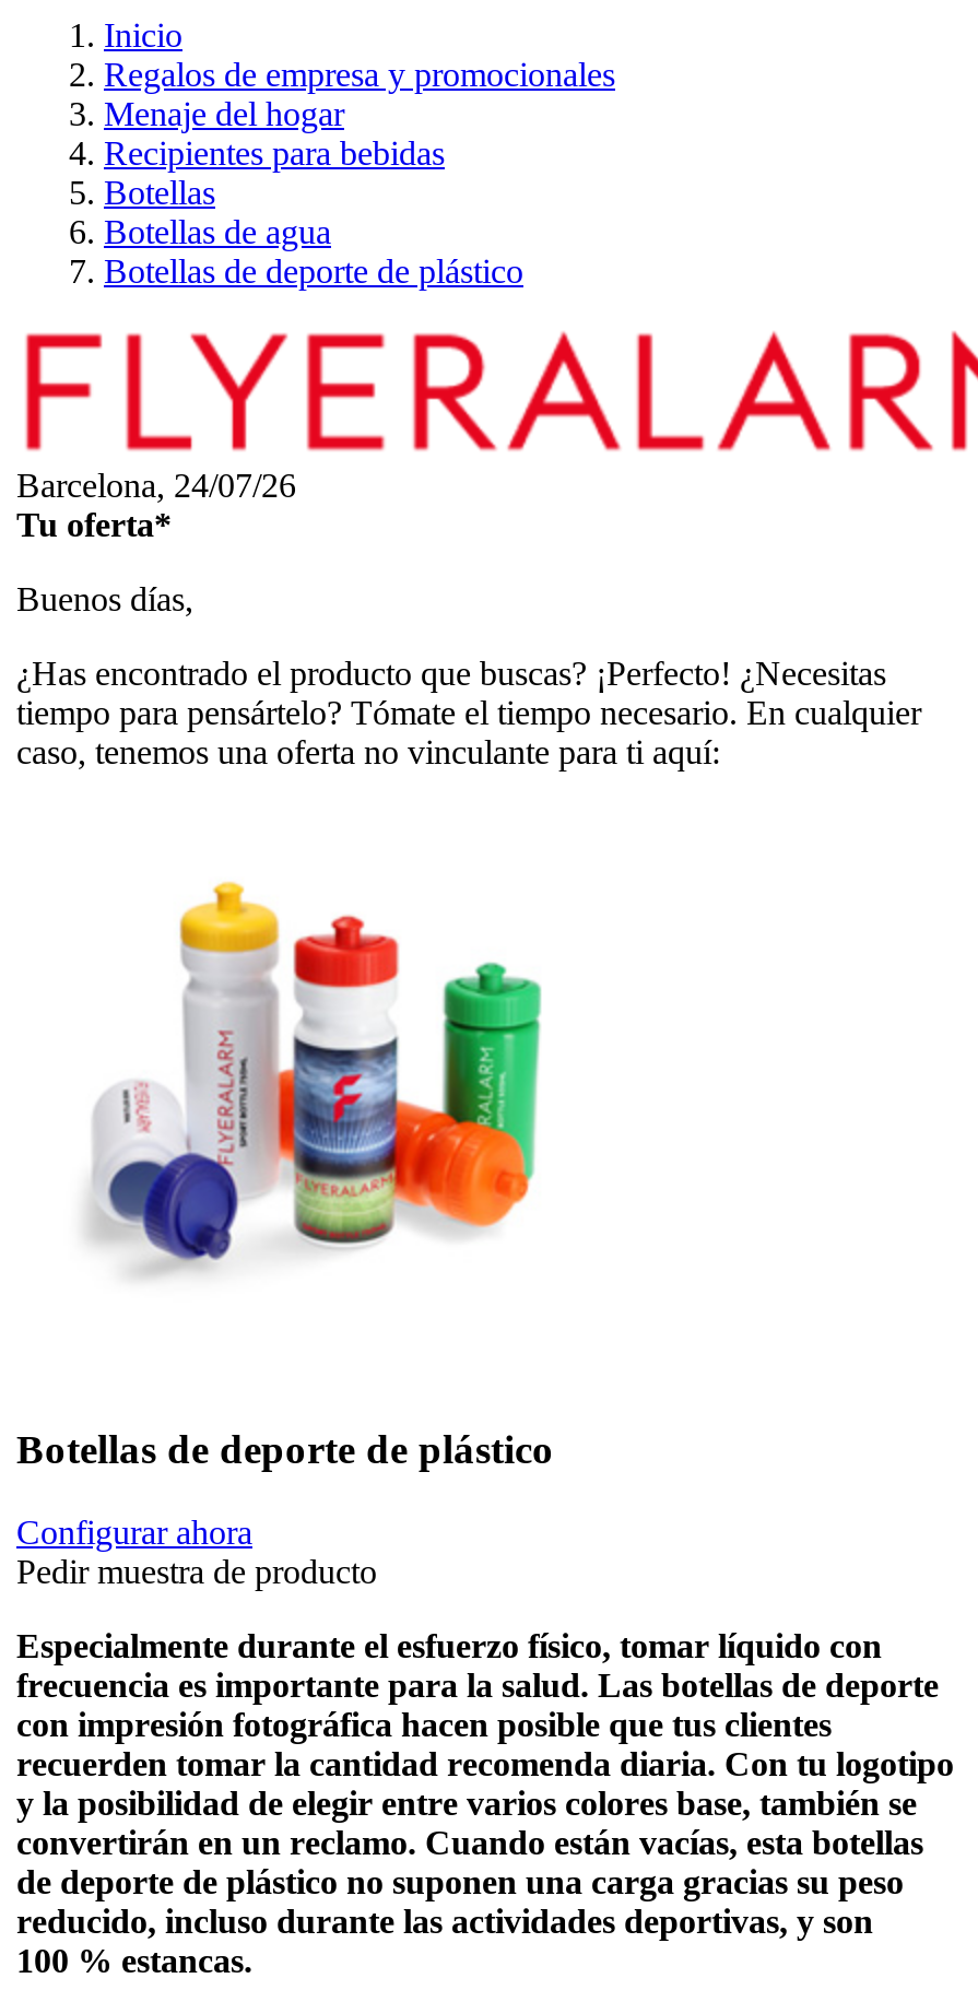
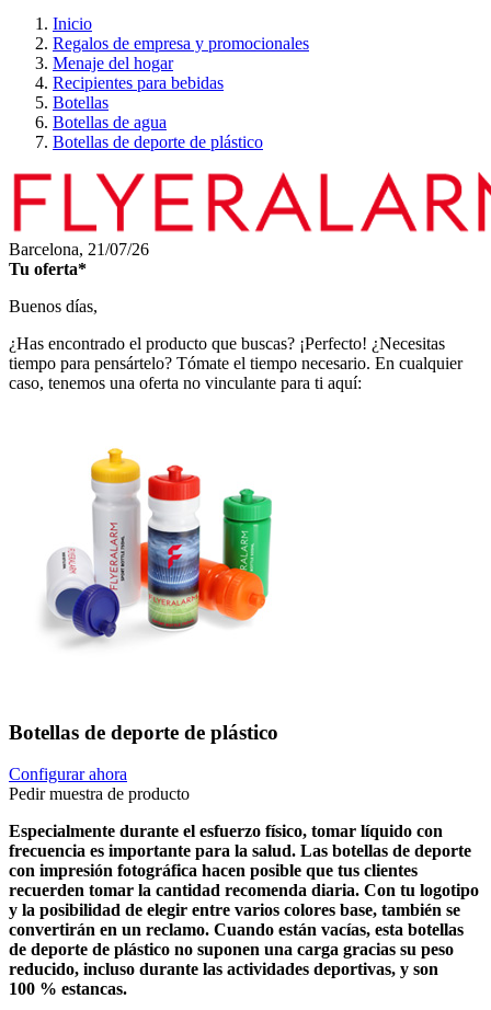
[16,467,296,504] Barcelona, 24/07/26 -> [9,240,149,259] Barcelona, 21/07/26

